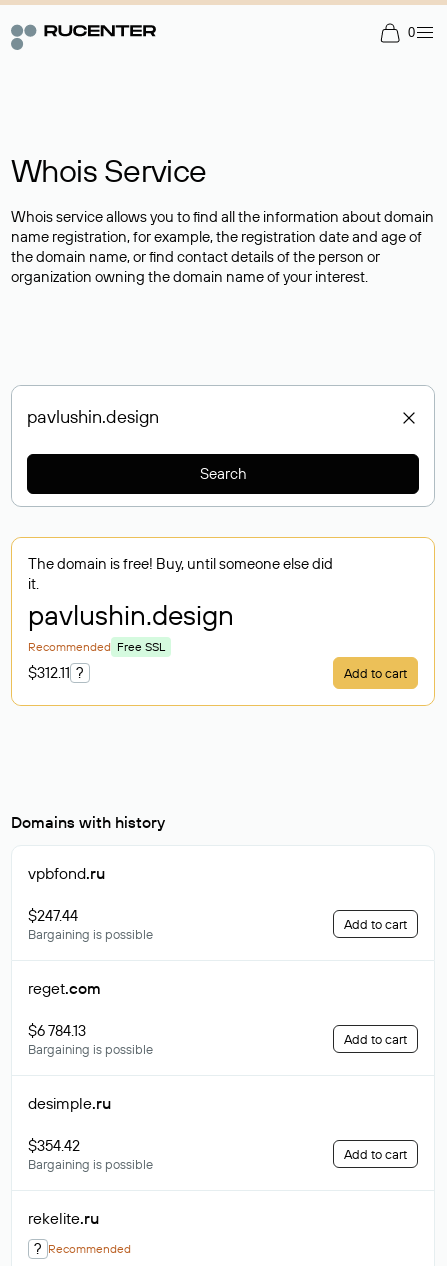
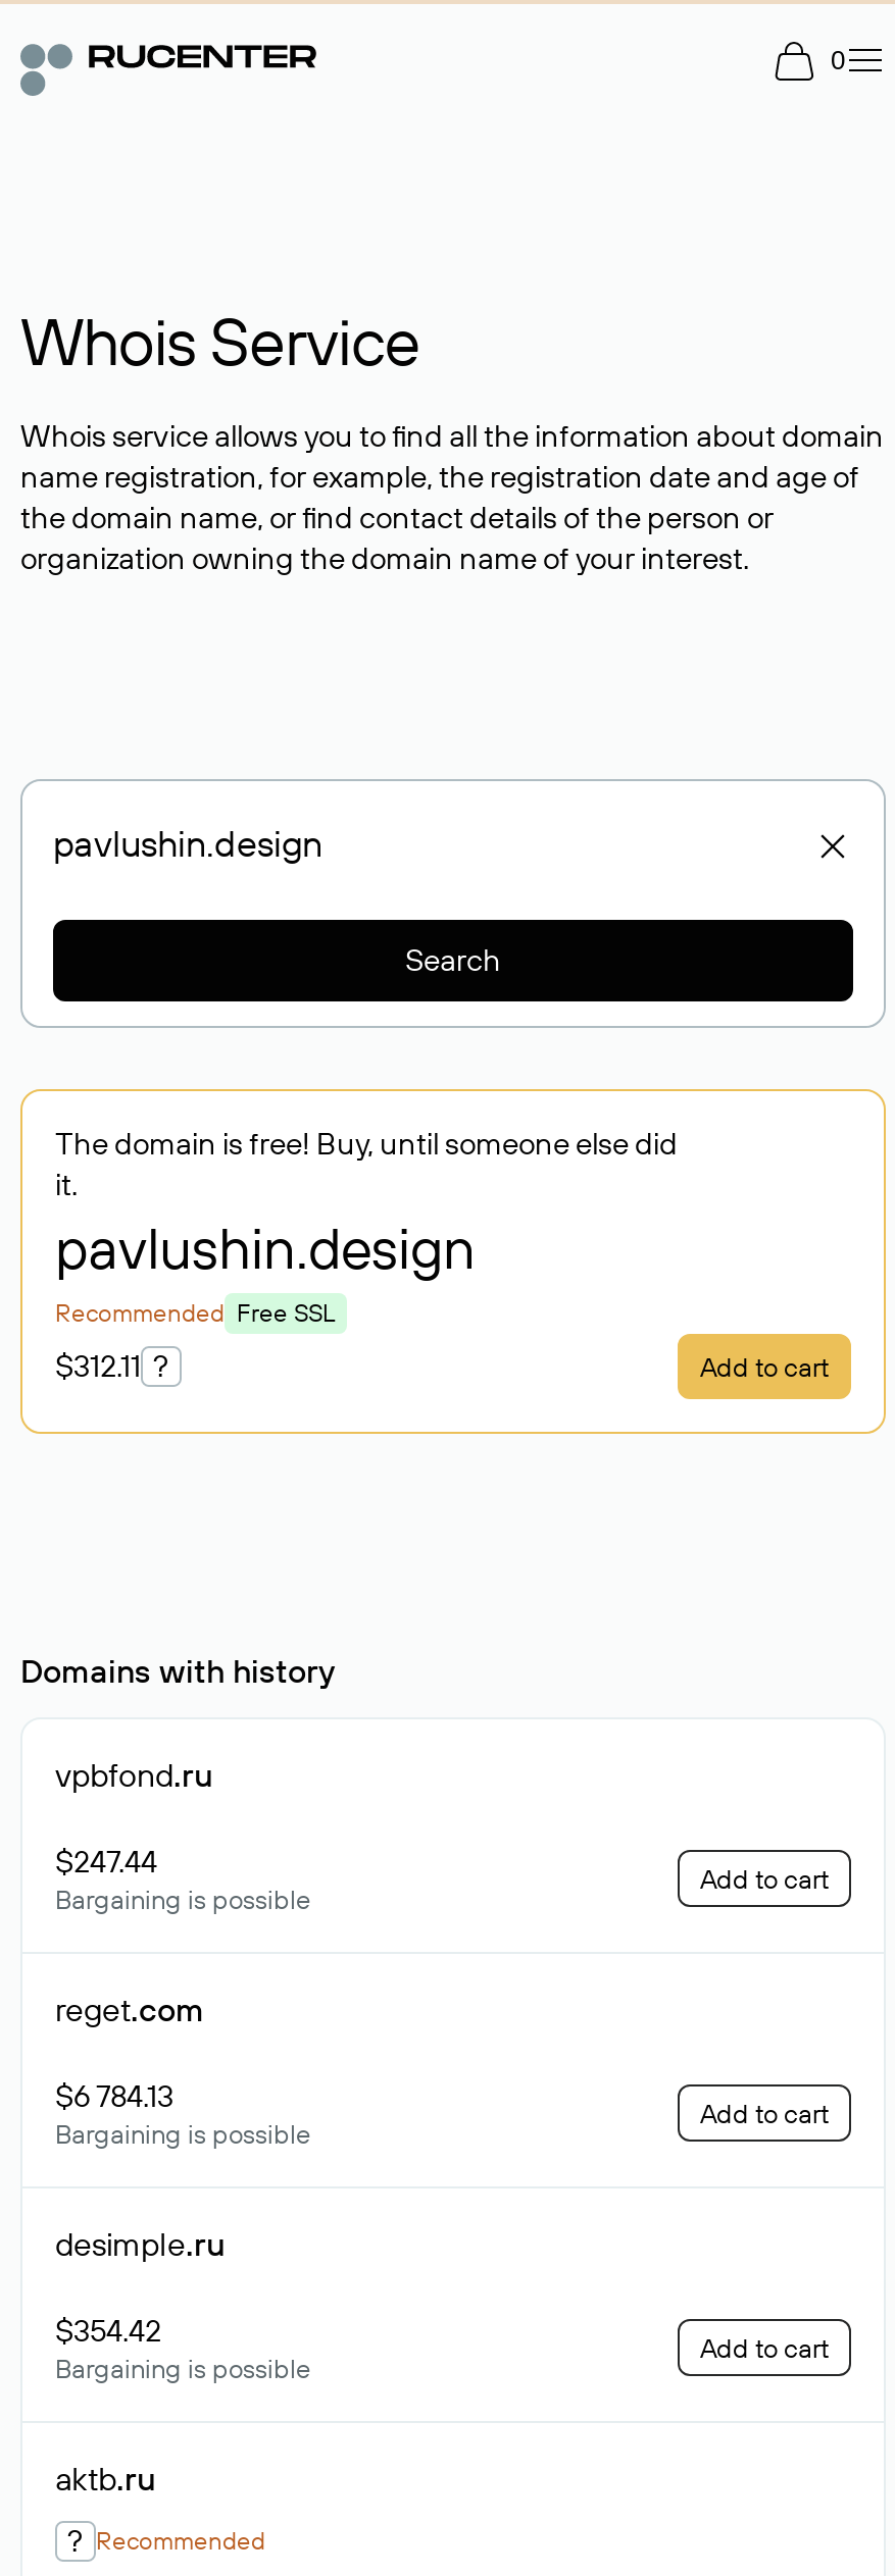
[28,1208,99,1228] rekelite.ru -> [55,2458,155,2498] aktb.ru

